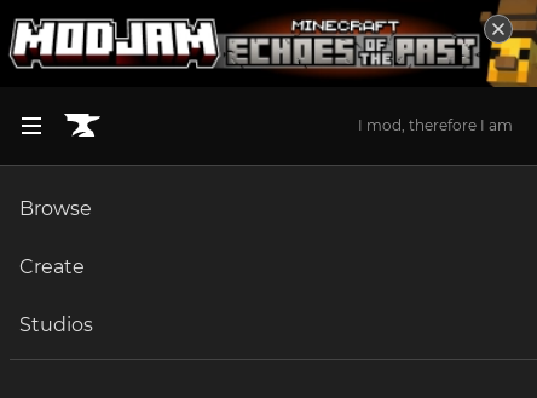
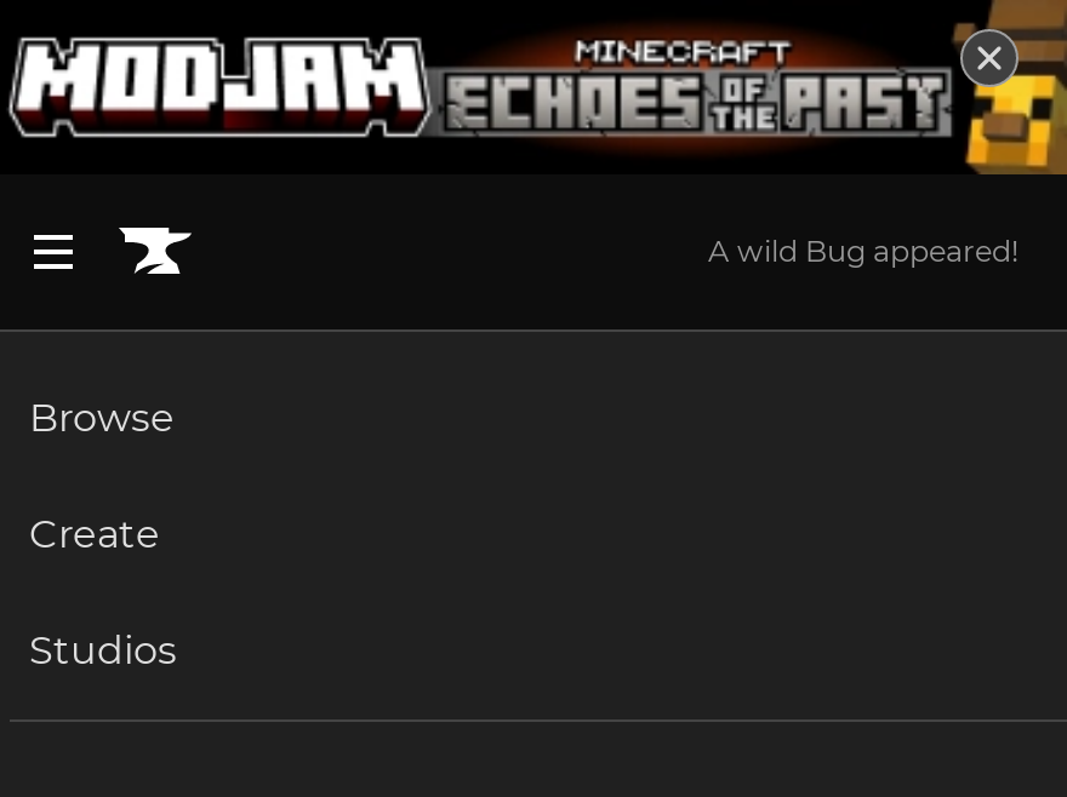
[358,116,513,134] I mod, therefore I am -> [708,232,1018,268] A wild Bug appeared!

